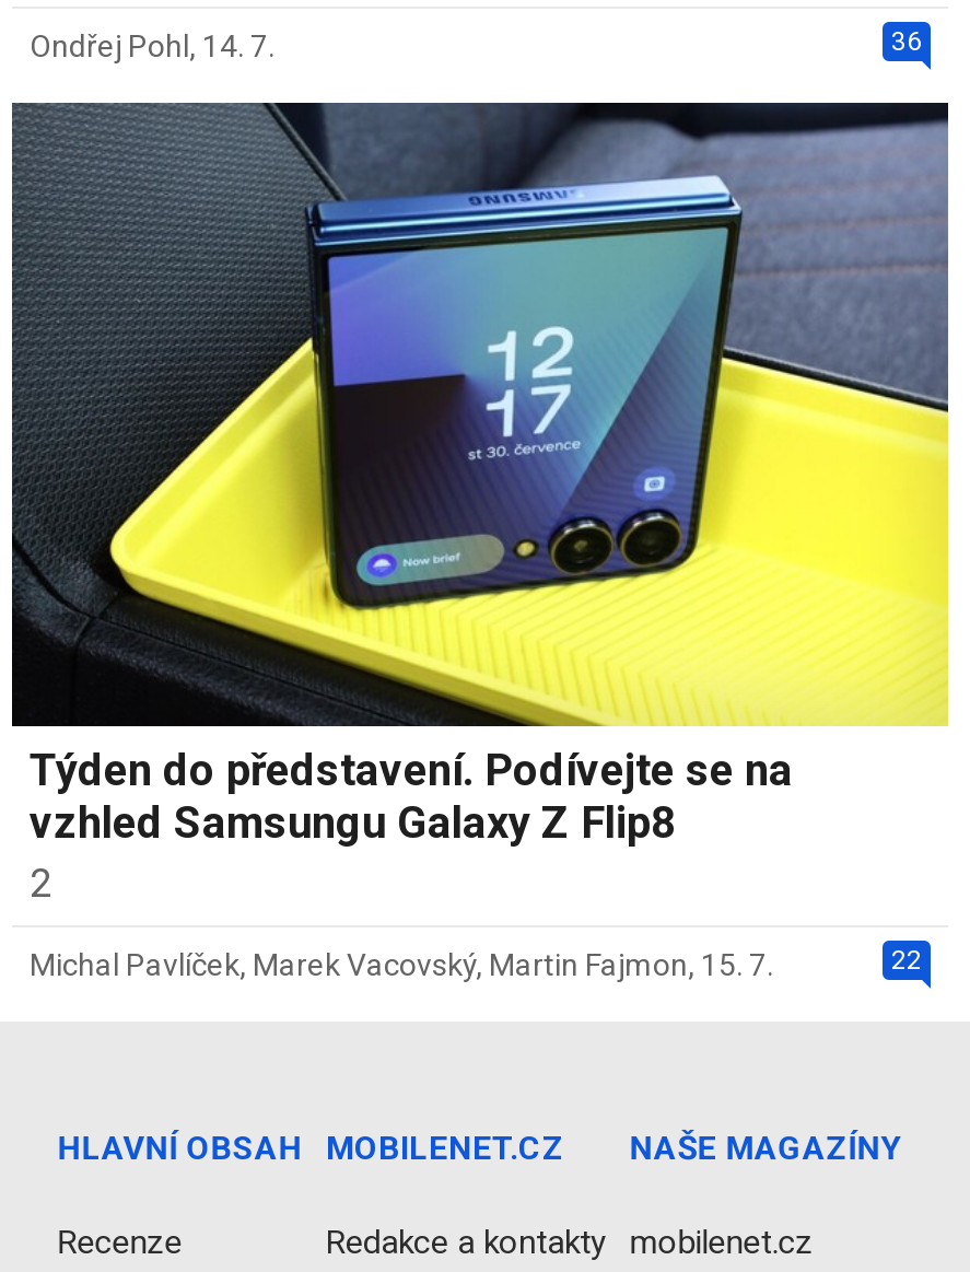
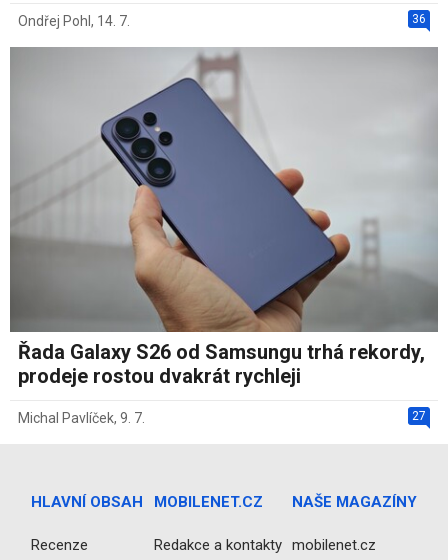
[12,102,950,906] [image] | Týden do představení. Podívejte se na | vzhled Samsungu Galaxy Z Flip8 | 2 -> [9,47,439,388] [image] | Řada Galaxy S26 od Samsungu trhá rekordy, | prodeje rostou dvakrát rychleji
[30,945,922,982] 22 | Michal Pavlíček, Marek Vacovský, Martin Fajmon, 15. 7. -> [18,409,426,426] 27 | Michal Pavlíček, 9. 7.

